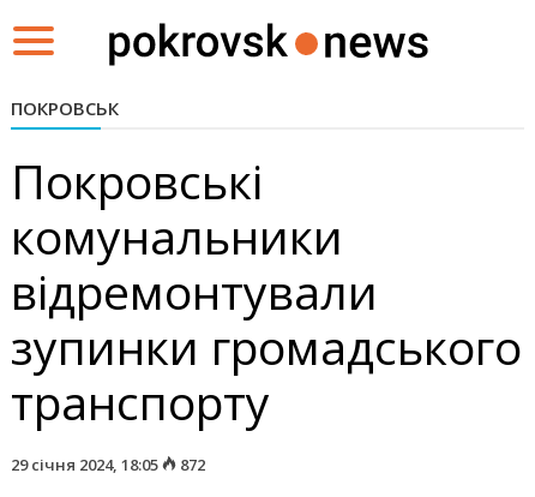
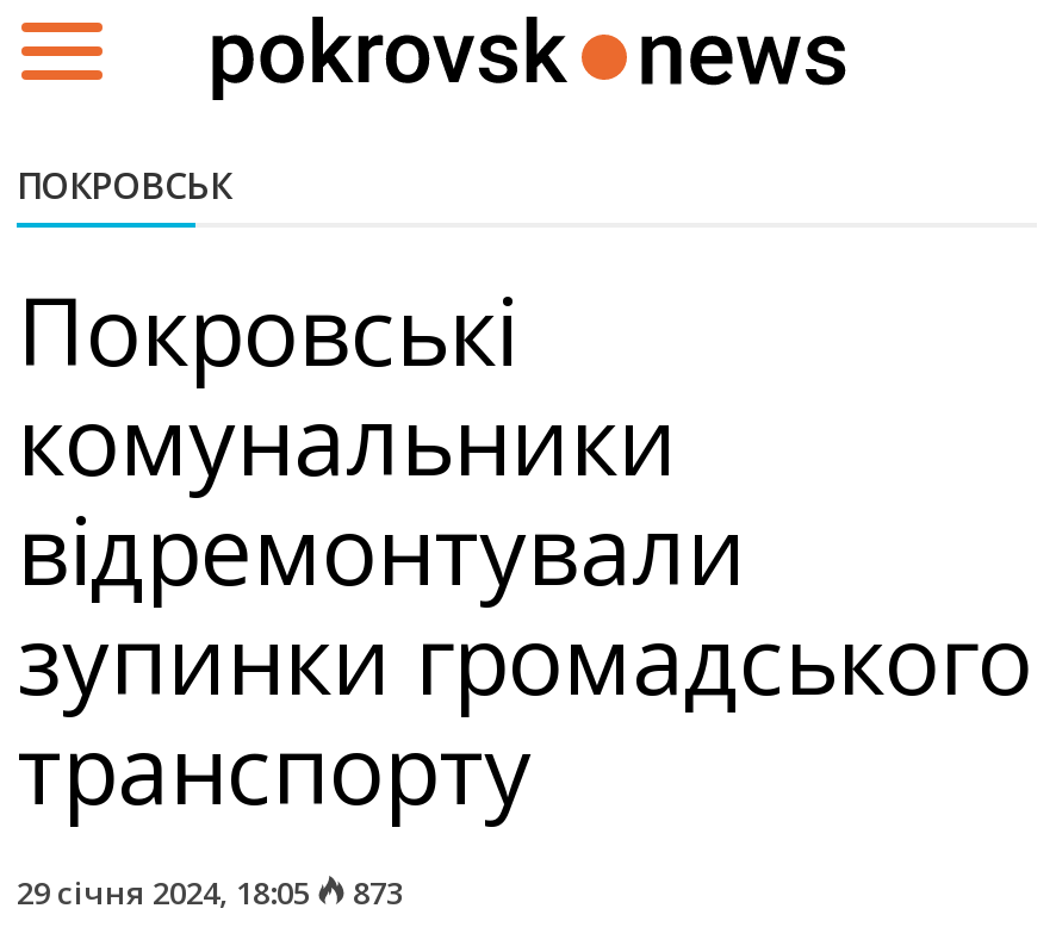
[11,454,205,475] 29 січня 2024, 18:05 872 -> [17,871,403,914] 29 січня 2024, 18:05 873

